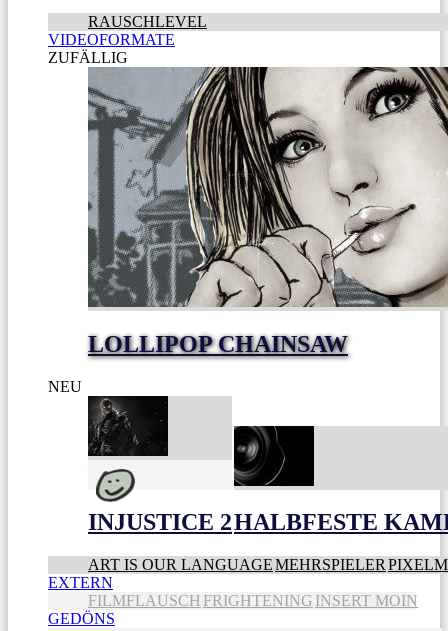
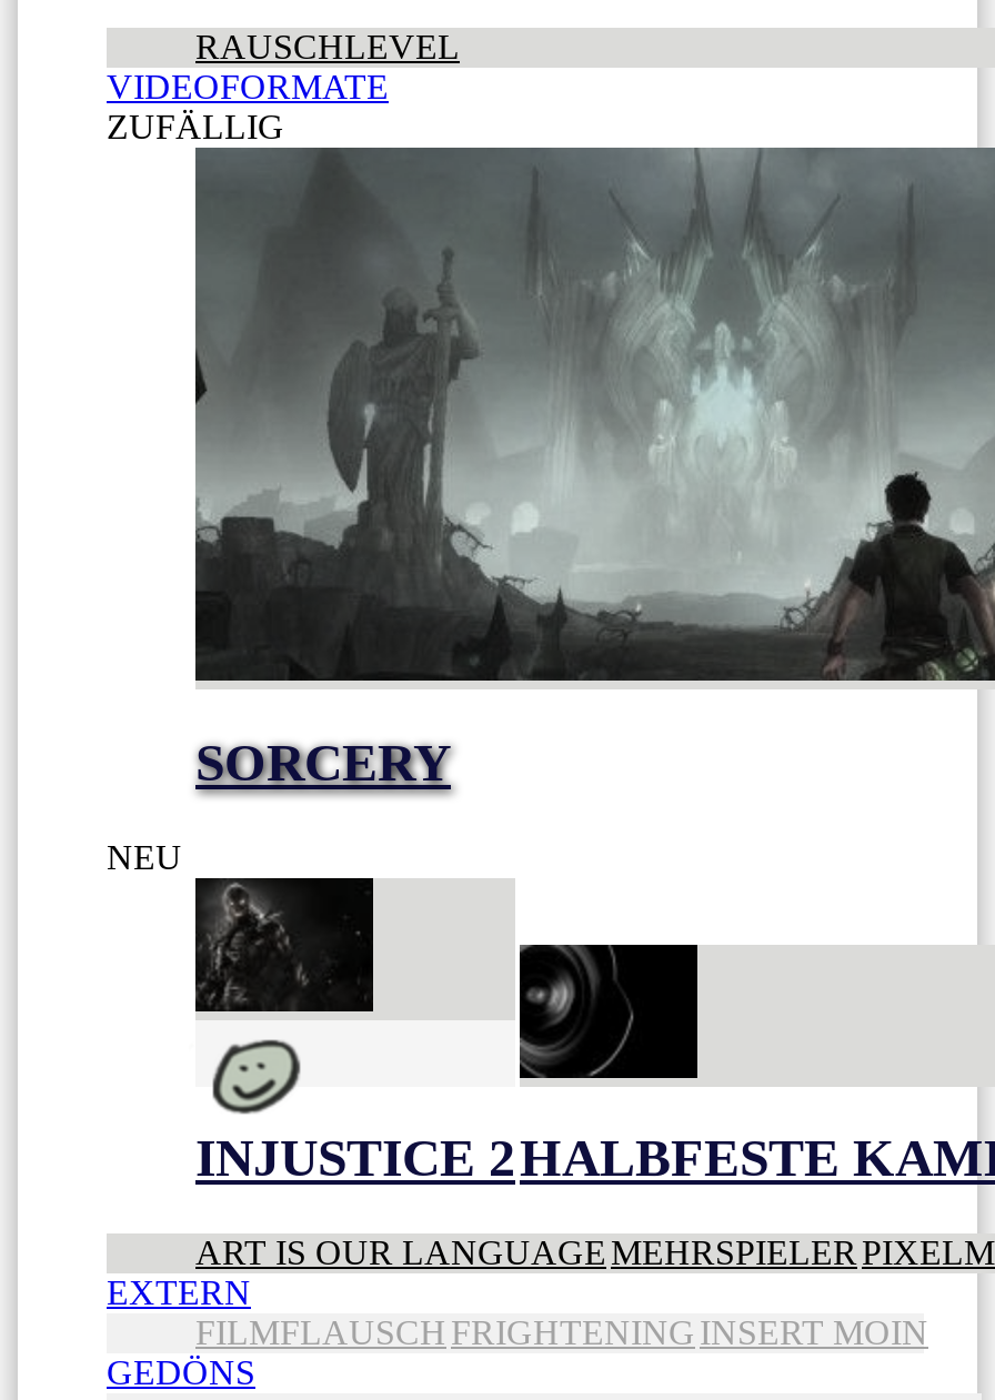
[88,66,445,357] [image] | LOLLIPOP CHAINSAW -> [195,145,988,791] [image] | SORCERY

